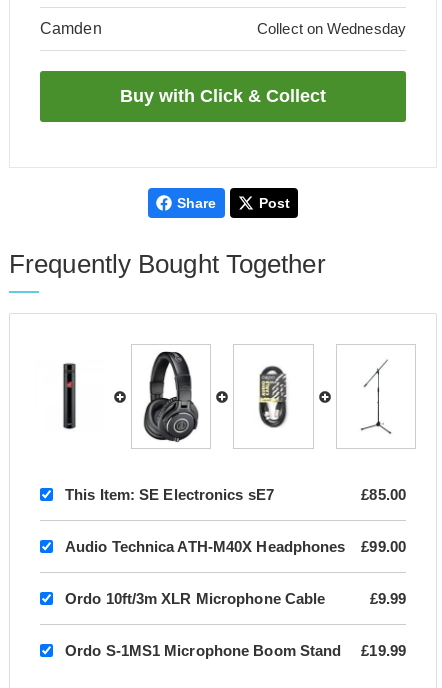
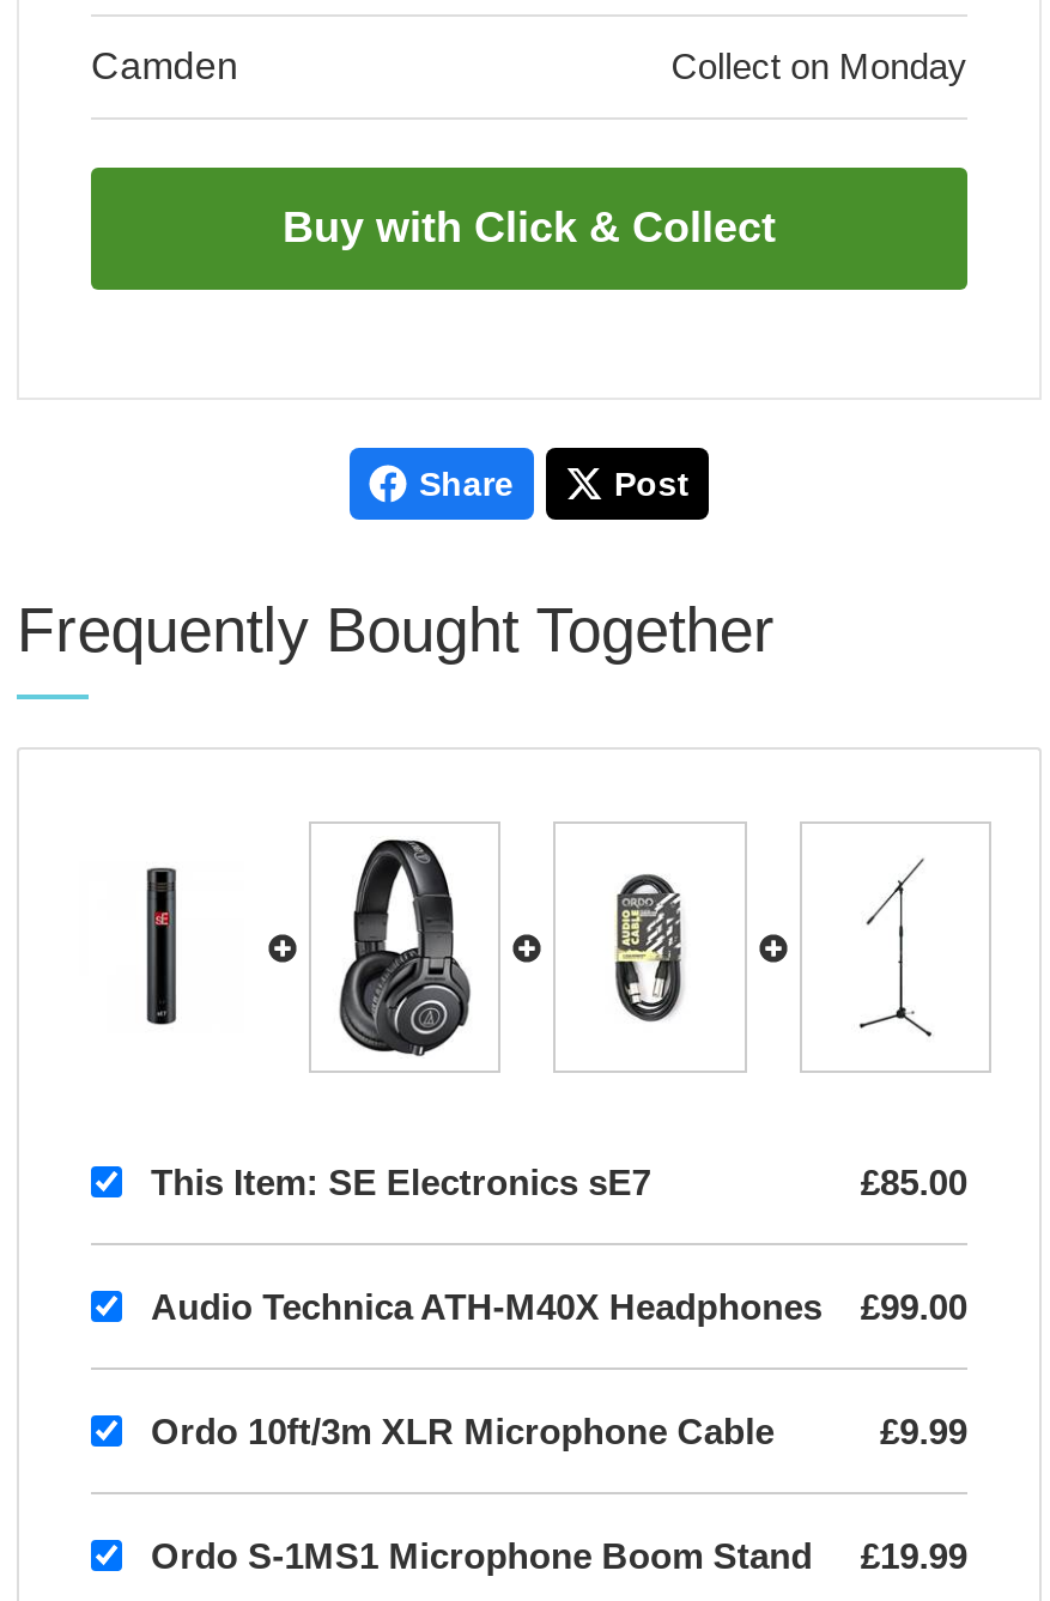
[257,20,406,37] Collect on Wednesday -> [671,46,967,86] Collect on Monday

